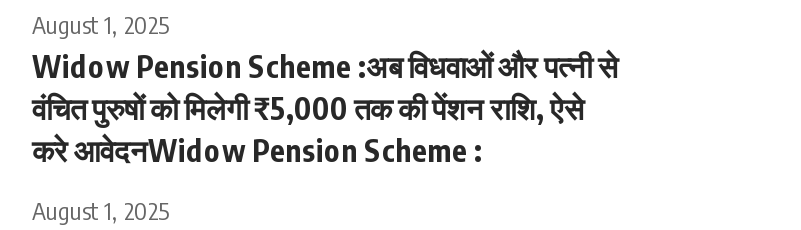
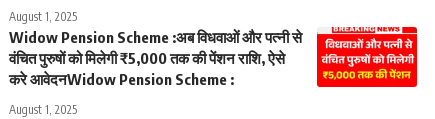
none -> [316,26,418,88] [image]

